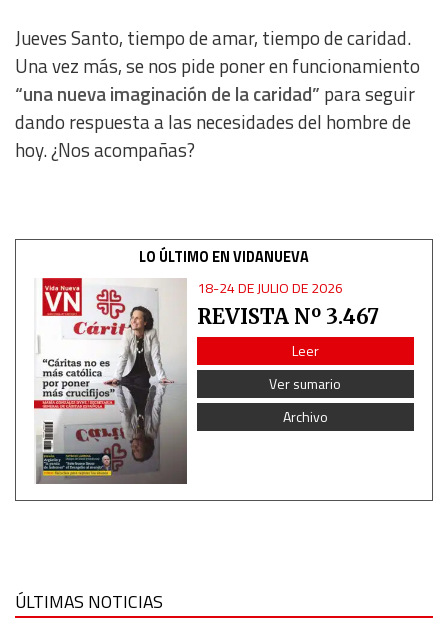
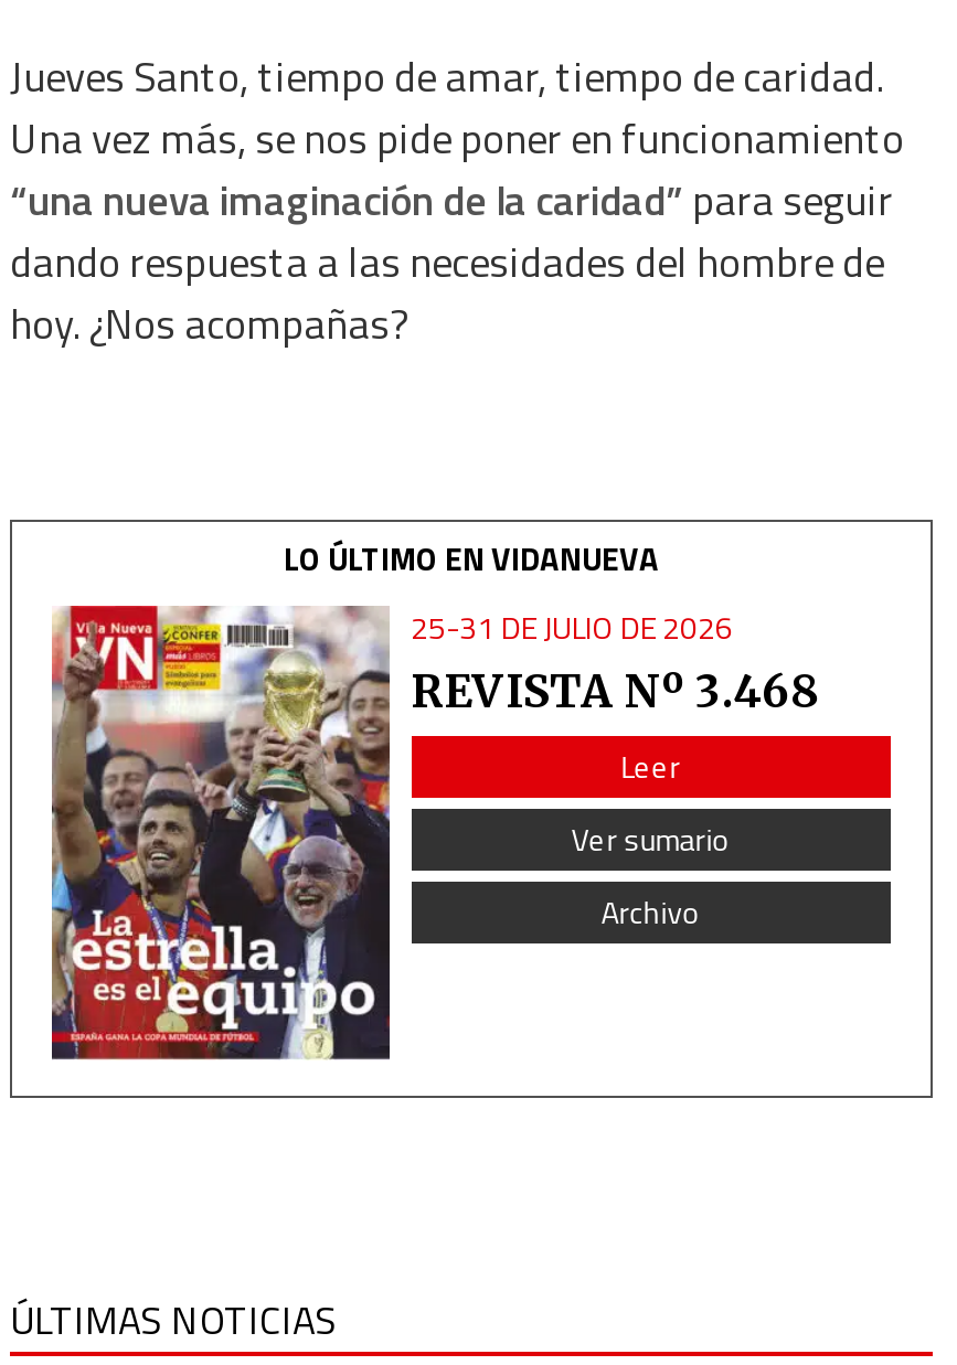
[33,277,342,485] [image] | 18-24 DE JULIO DE 2026 -> [50,604,733,1060] [image] | 25-31 DE JULIO DE 2026
[196,304,378,329] REVISTA Nº 3.467 -> [411,663,819,718] REVISTA Nº 3.468

